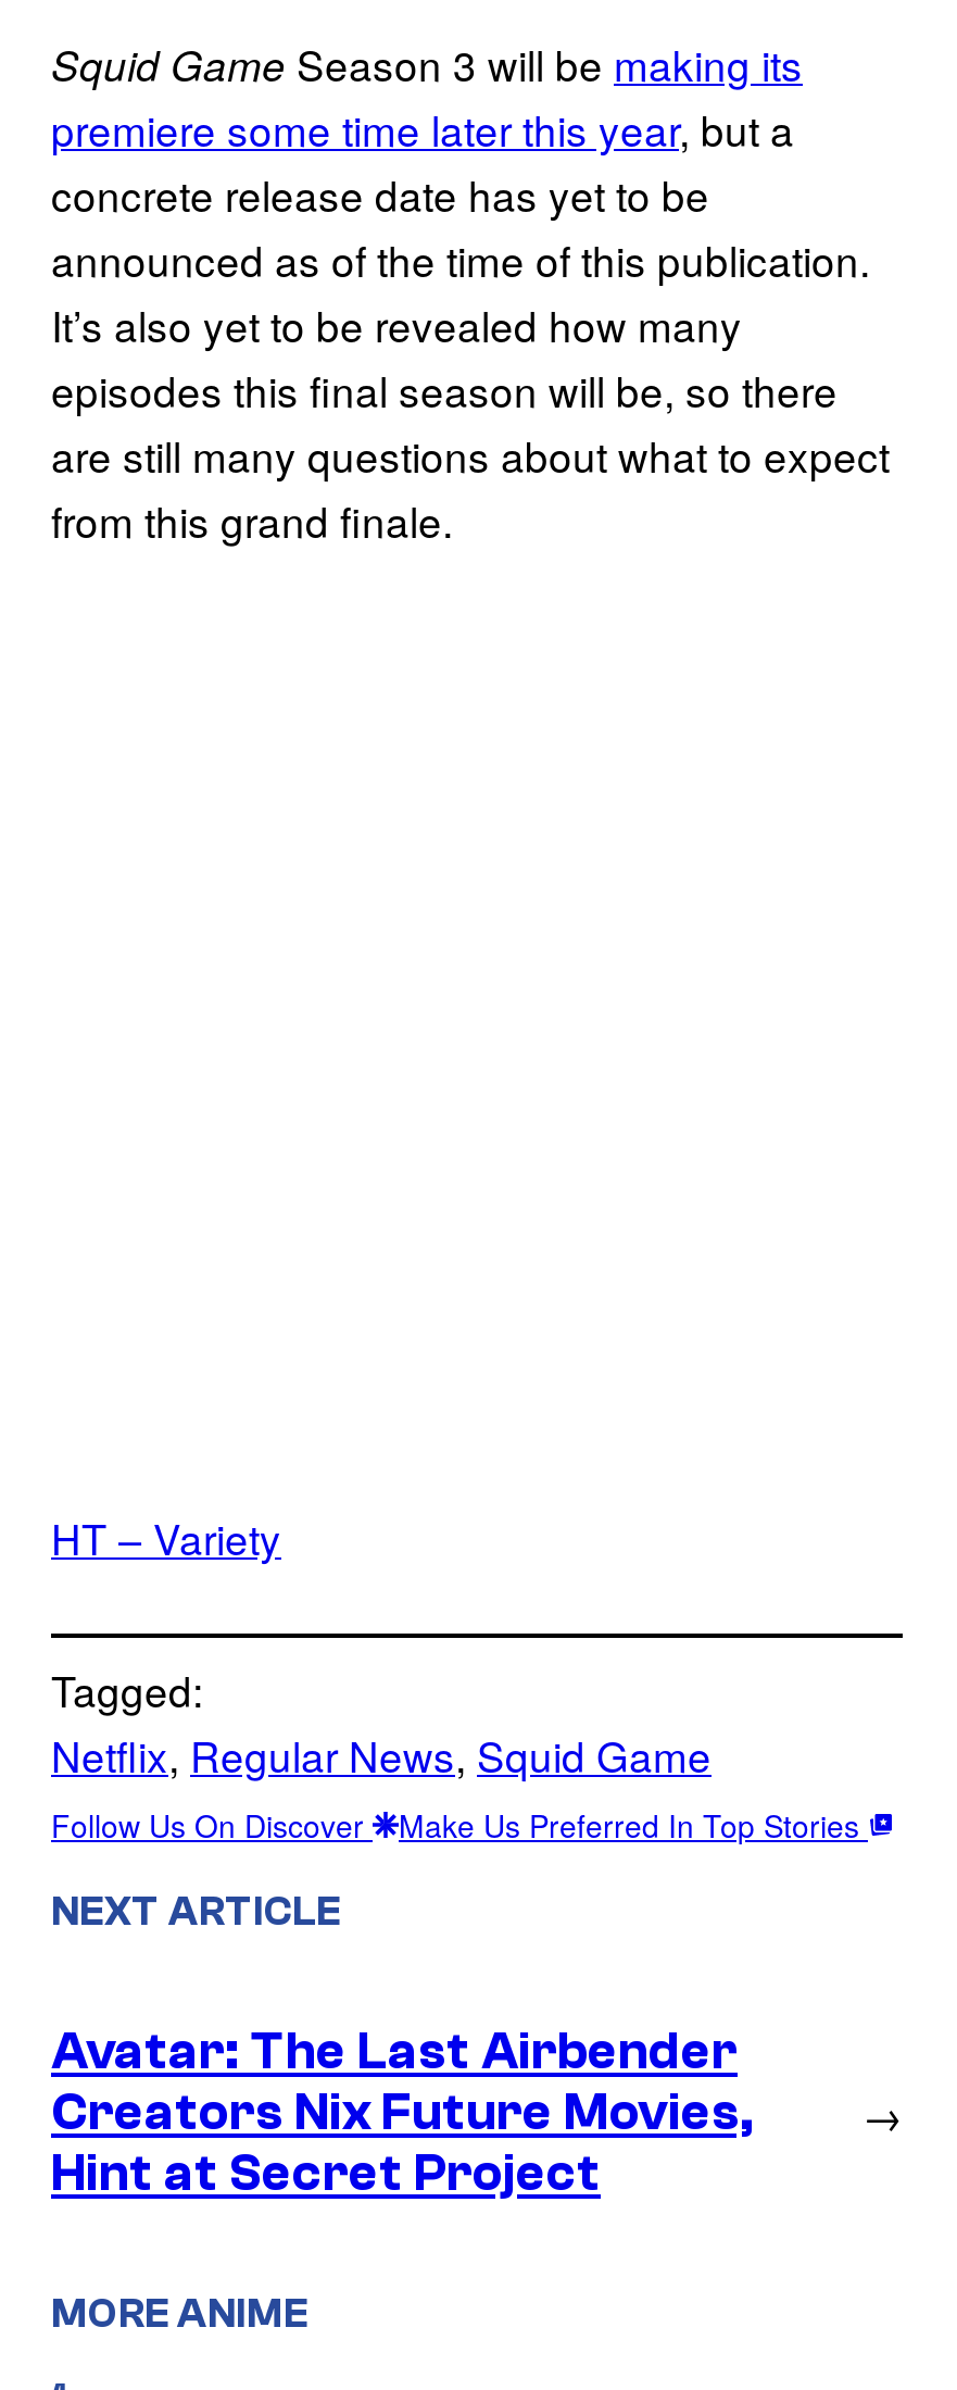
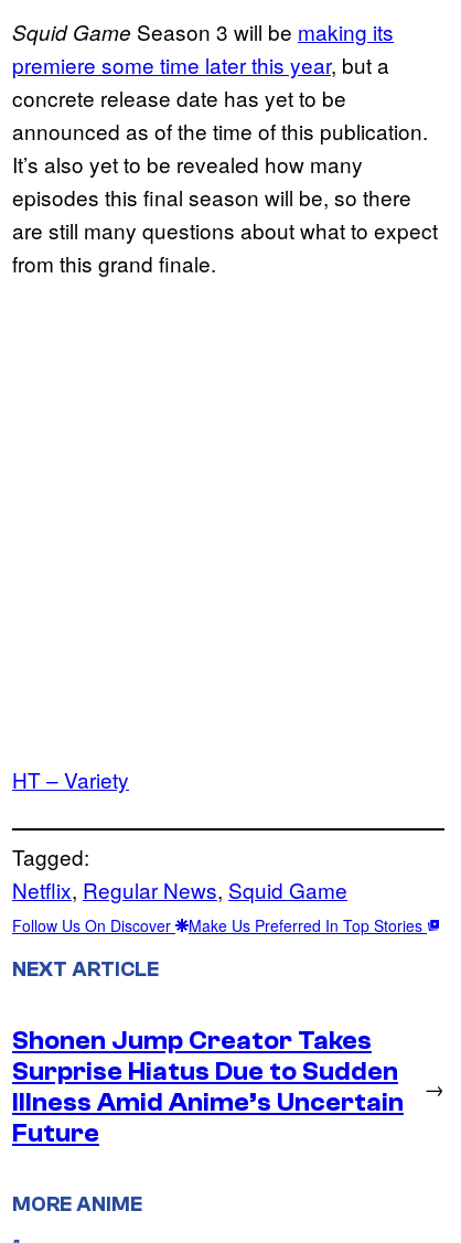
[51,2022,755,2202] Avatar: The Last Airbender | Creators Nix Future Movies, | Hint at Secret Project -> [12,1025,404,1148] Shonen Jump Creator Takes | Surprise Hiatus Due to Sudden | Illness Amid Anime’s Uncertain | Future

